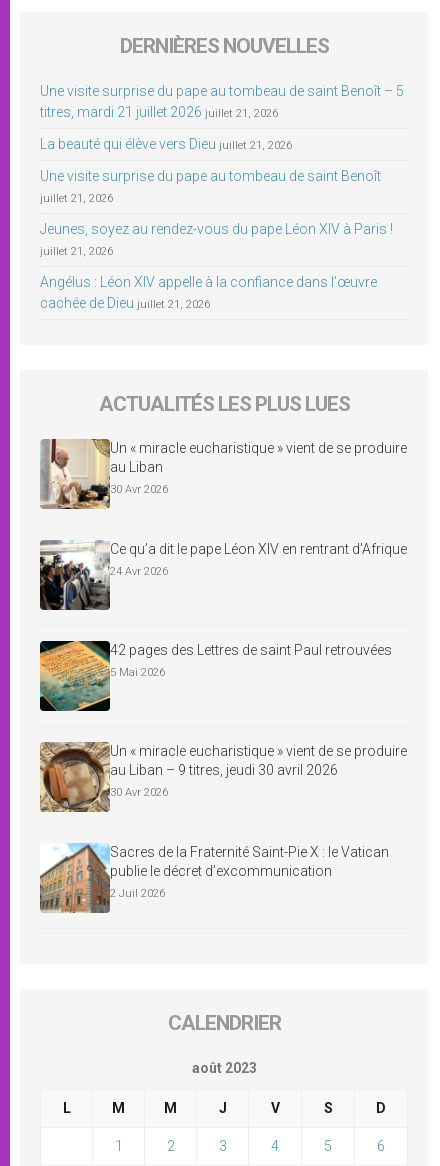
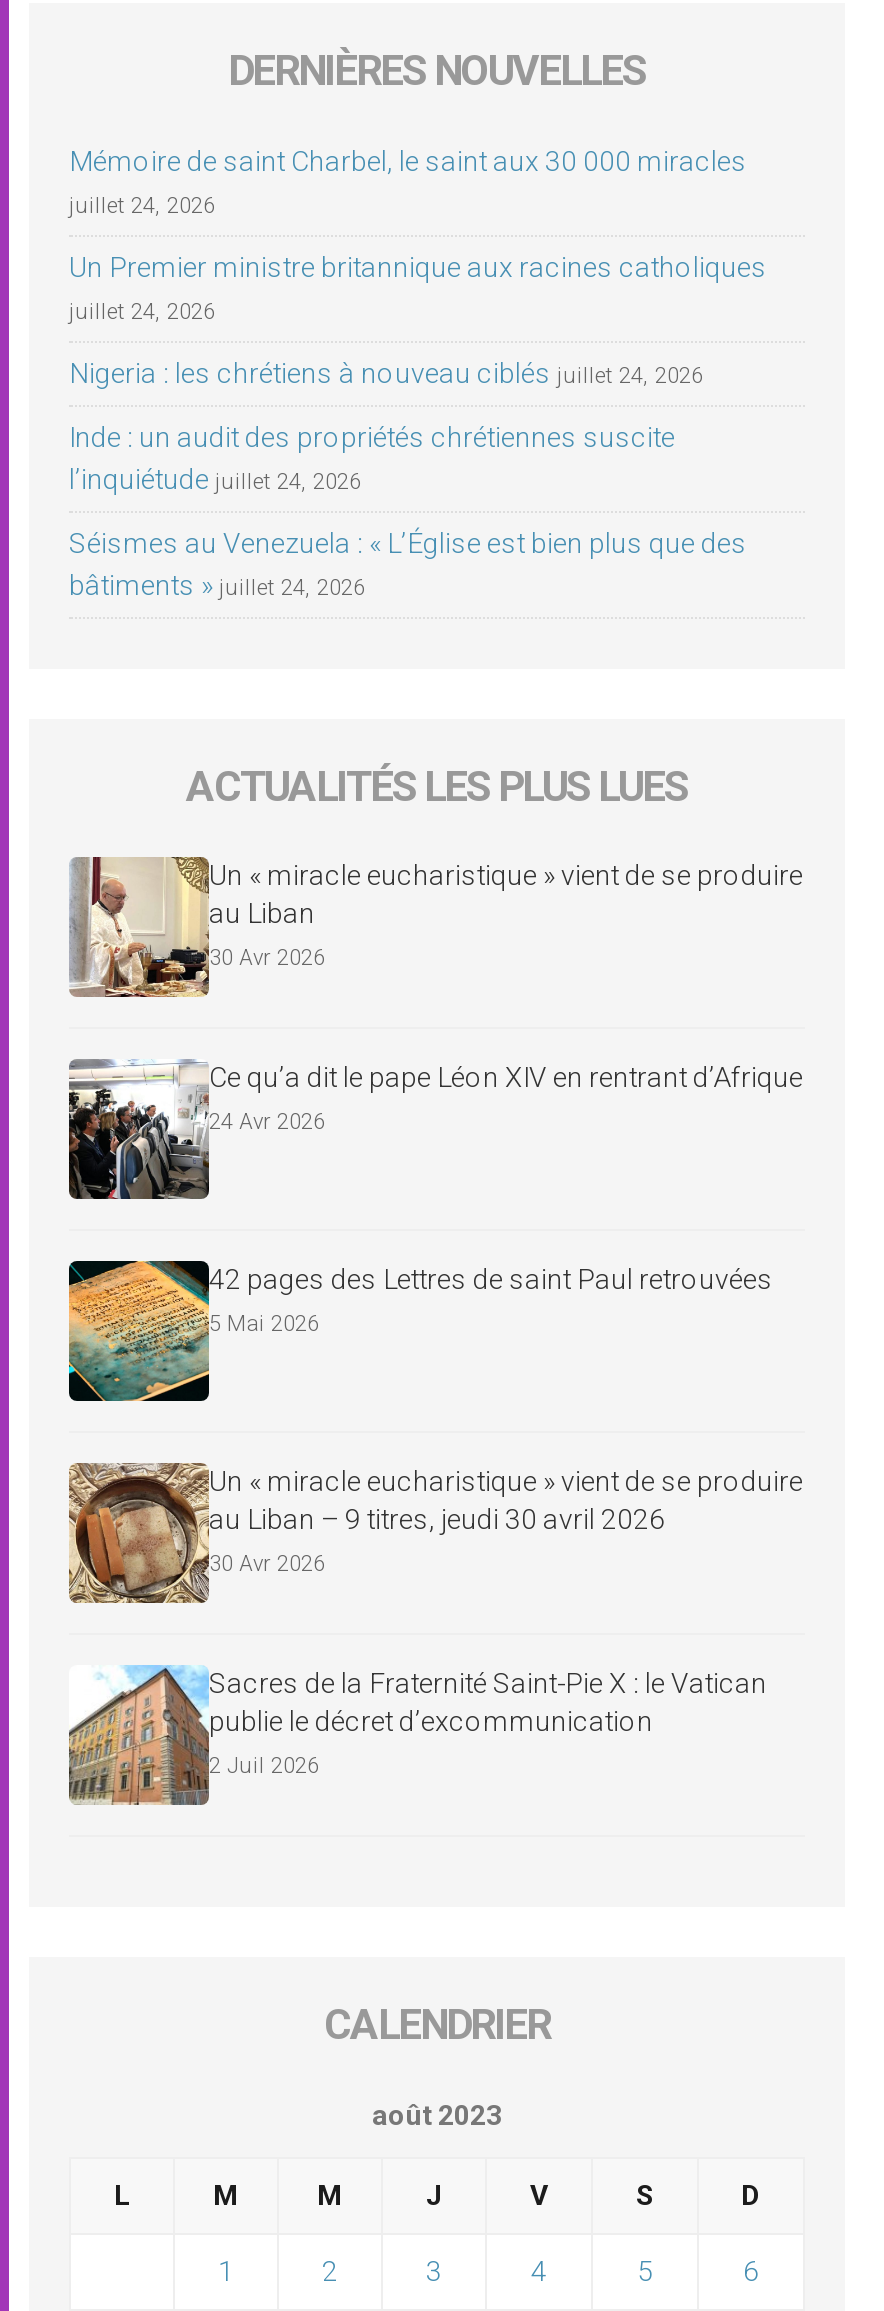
[40,83,404,120] Une visite surprise du pape au tombeau de saint Benoît – 5 | titres, mardi 21 juillet 2026 juillet 21, 2026 -> [69,145,747,177] Mémoire de saint Charbel, le saint aux 30 000 miracles
[40,136,292,152] La beauté qui élève vers Dieu juillet 21, 2026 -> [69,193,215,219] juillet 24, 2026
[40,168,381,184] Une visite surprise du pape au tombeau de saint Benoît -> [69,251,767,283] Un Premier ministre britannique aux racines catholiques
[40,192,113,205] juillet 21, 2026 -> [69,299,215,325] juillet 24, 2026
[40,221,393,237] Jeunes, soyez au rendez-vous du pape Léon XIV à Paris ! -> [69,357,703,389] Nigeria : les chrétiens à nouveau ciblés juillet 24, 2026
[40,245,113,258] juillet 21, 2026 -> [69,421,675,495] Inde : un audit des propriétés chrétiennes suscite | l’inquiétude juillet 24, 2026
[40,274,377,311] Angélus : Léon XIV appelle à la confiance dans l’œuvre | cachée de Dieu juillet 21, 2026 -> [69,527,747,601] Séismes au Venezuela : « L’Église est bien plus que des | bâtiments » juillet 24, 2026

